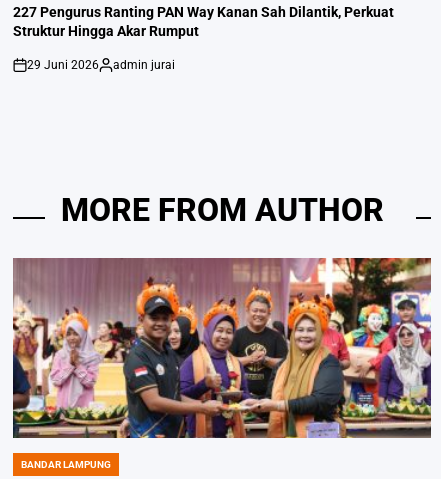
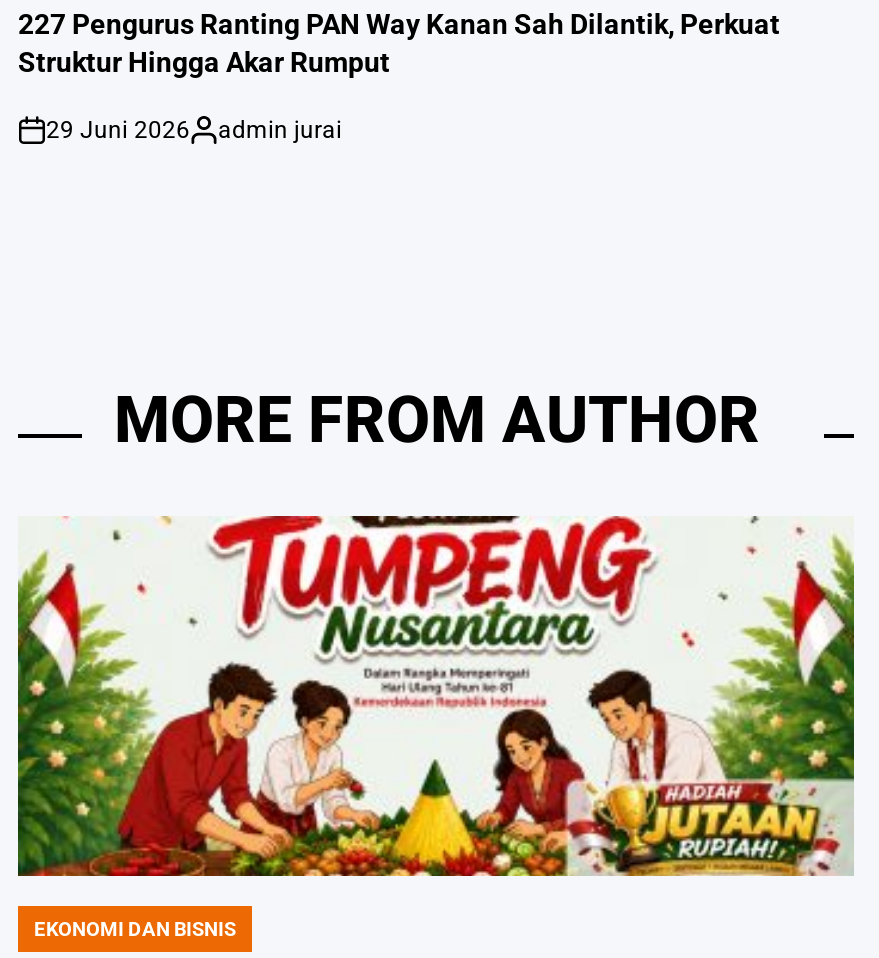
[12,257,432,470] [image] | BANDAR LAMPUNG -> [16,514,856,940] [image] | EKONOMI DAN BISNIS

